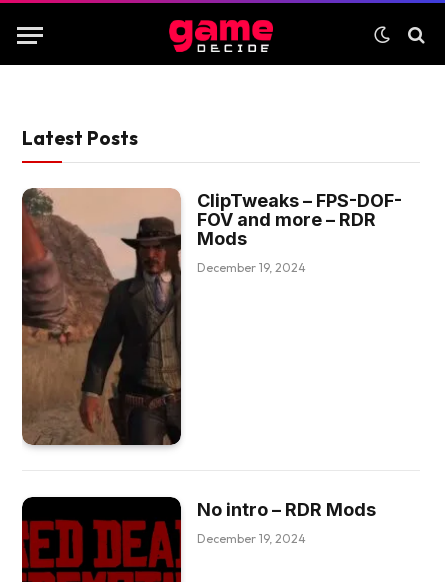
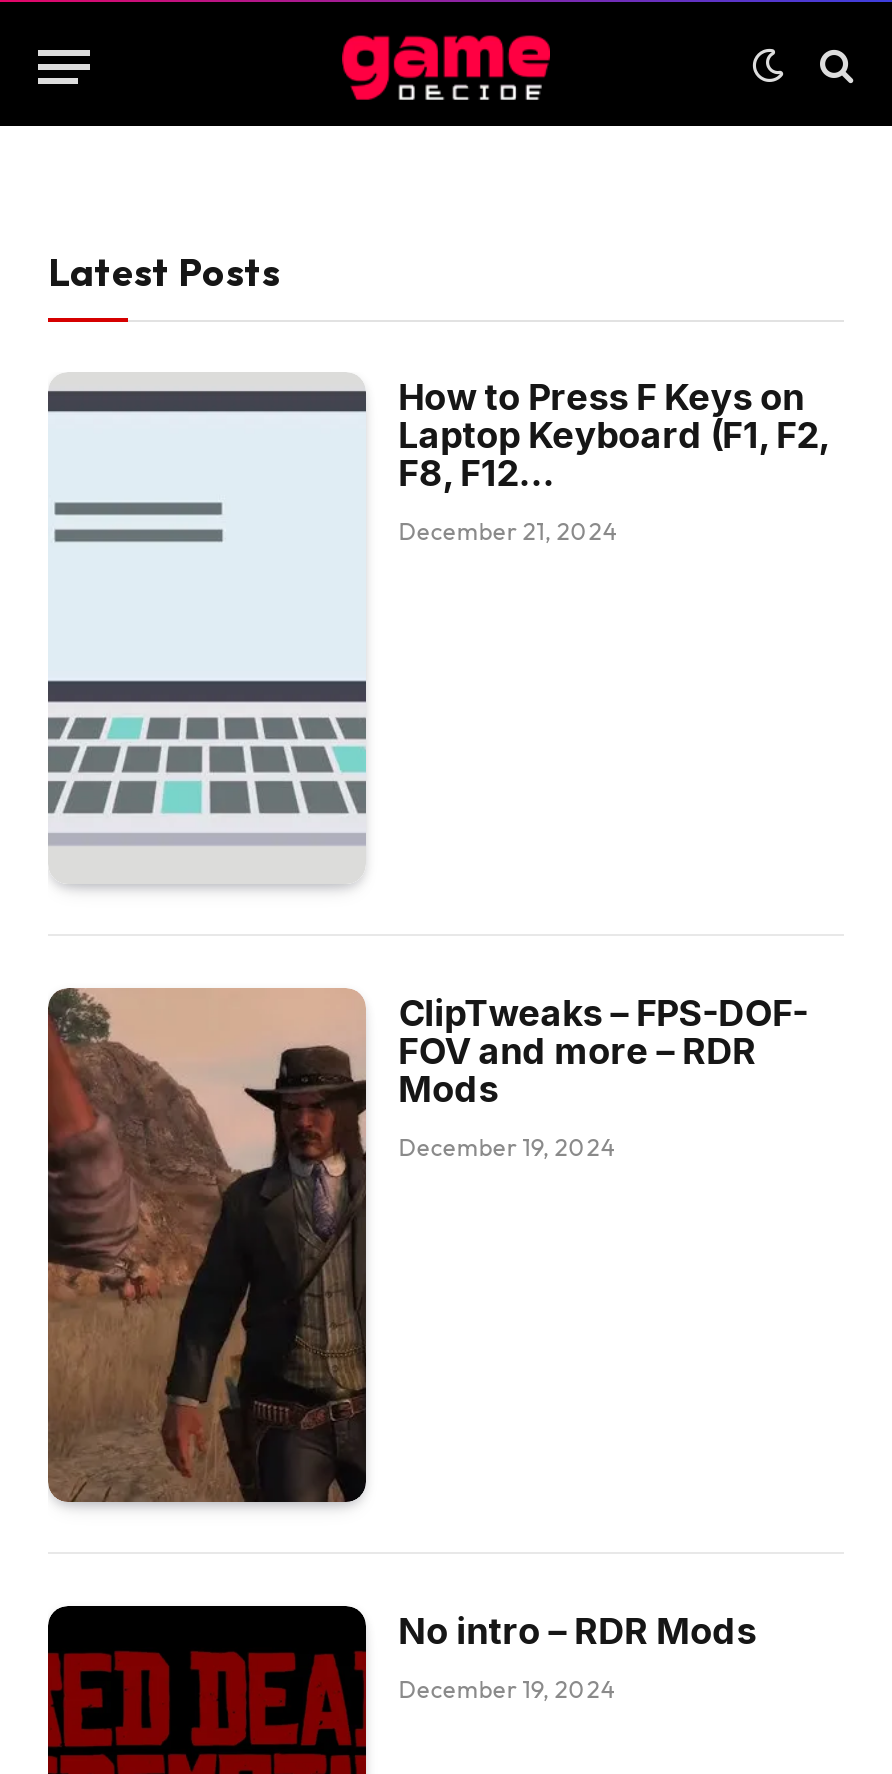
none -> [48,374,828,886] [image] | How to Press F Keys on | Laptop Keyboard (F1, F2, | F8, F12… | December 21, 2024

